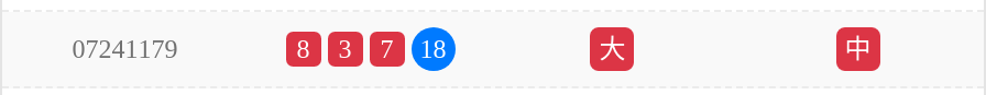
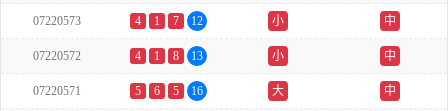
[72,34,178,64] 07241179 -> [33,14,81,28] 07220573
[297,34,310,64] 8 -> [135,14,141,28] 4
[338,34,352,64] 3 -> [154,14,160,28] 1
[420,34,446,64] 18 -> [33,14,396,98] 12 | 小 | 中 | 07220572 | 4 | 1 | 8 | 13 | 小 | 中 | 07220571 | 5 | 6 | 5 | 16

